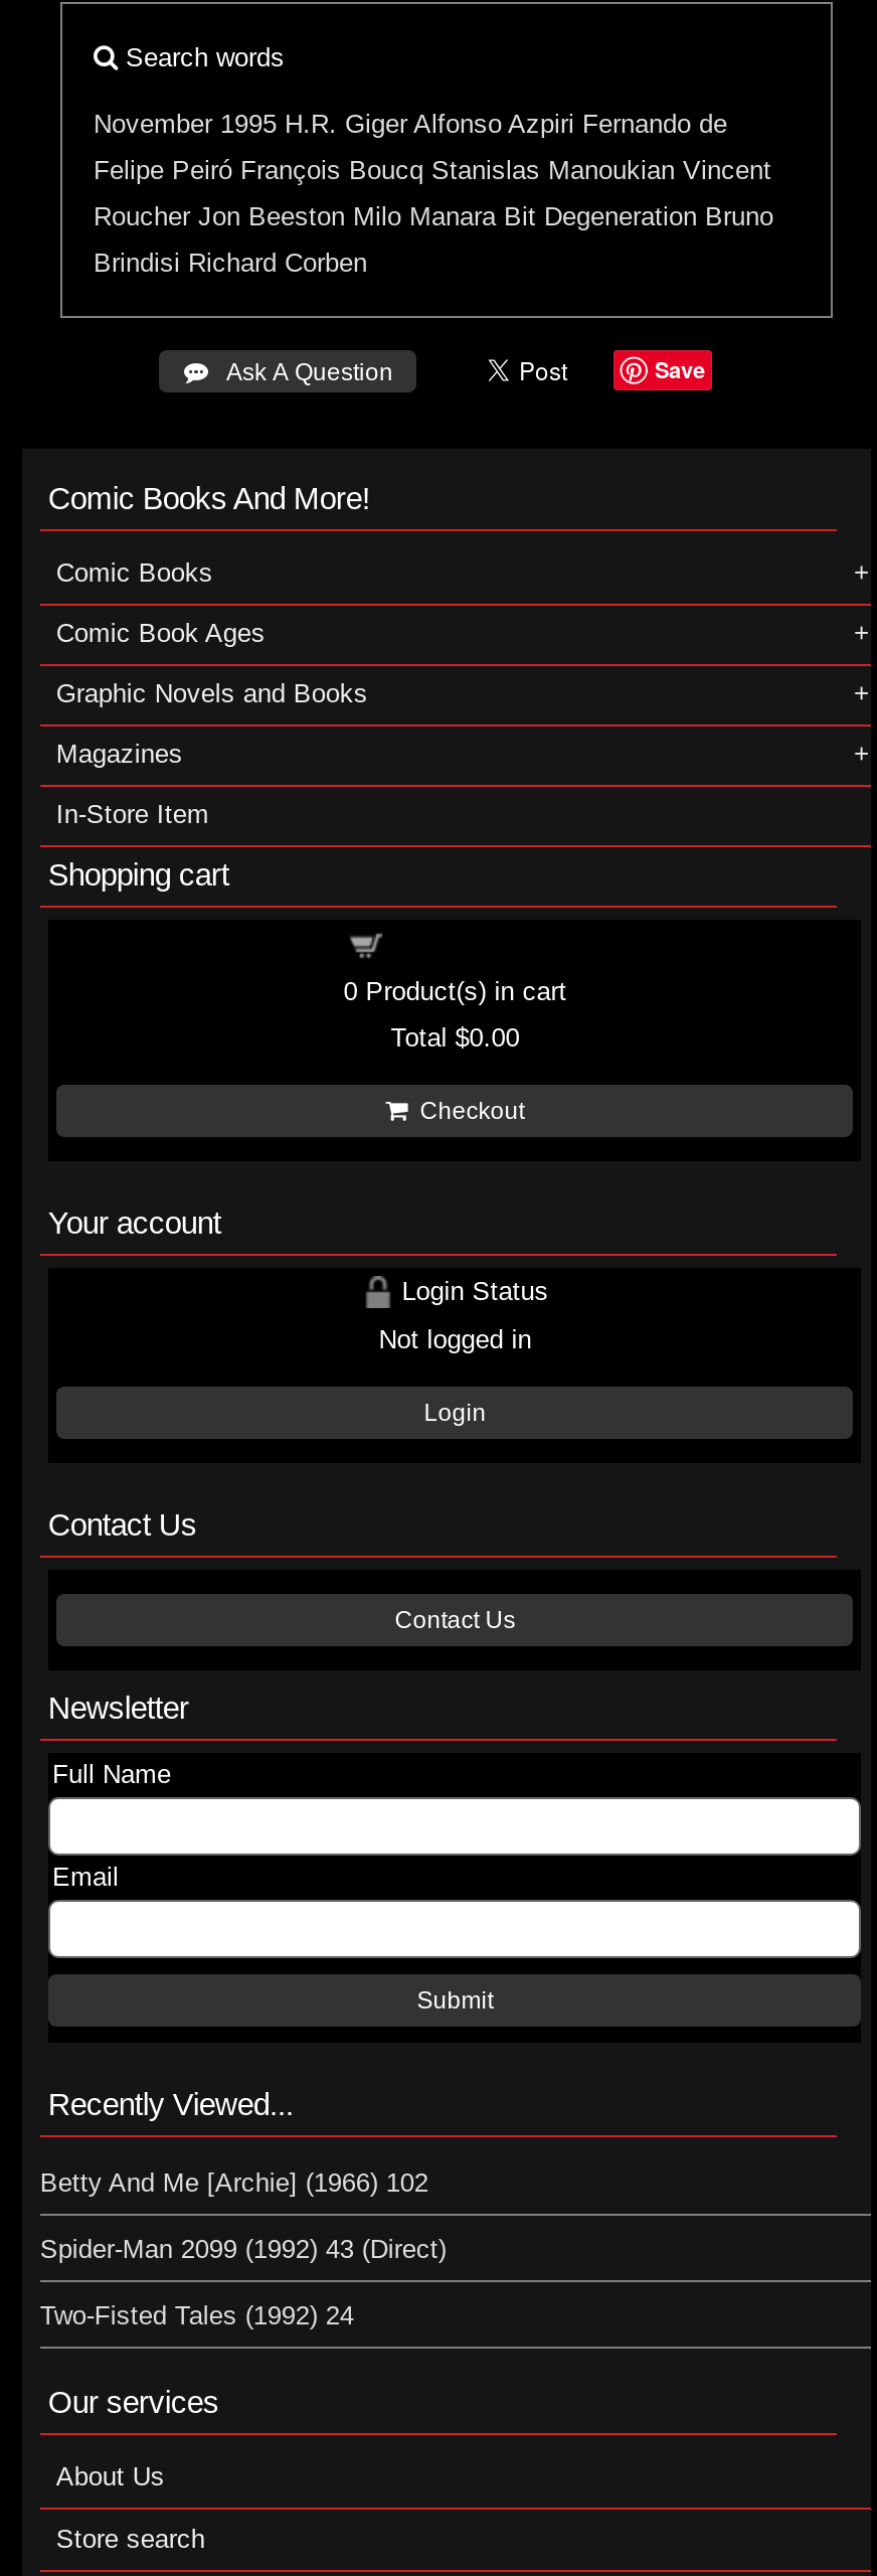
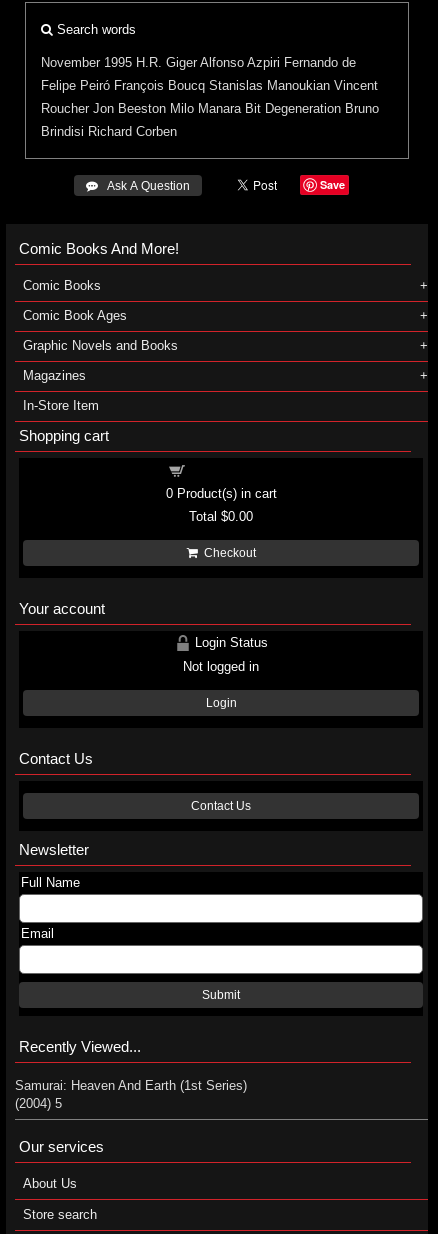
[40,2167,446,2330] Betty And Me [Archie] (1966) 102 | Spider-Man 2099 (1992) 43 (Direct) | Two-Fisted Tales (1992) 24 -> [15,1078,247,1111] Samurai: Heaven And Earth (1st Series) | (2004) 5

